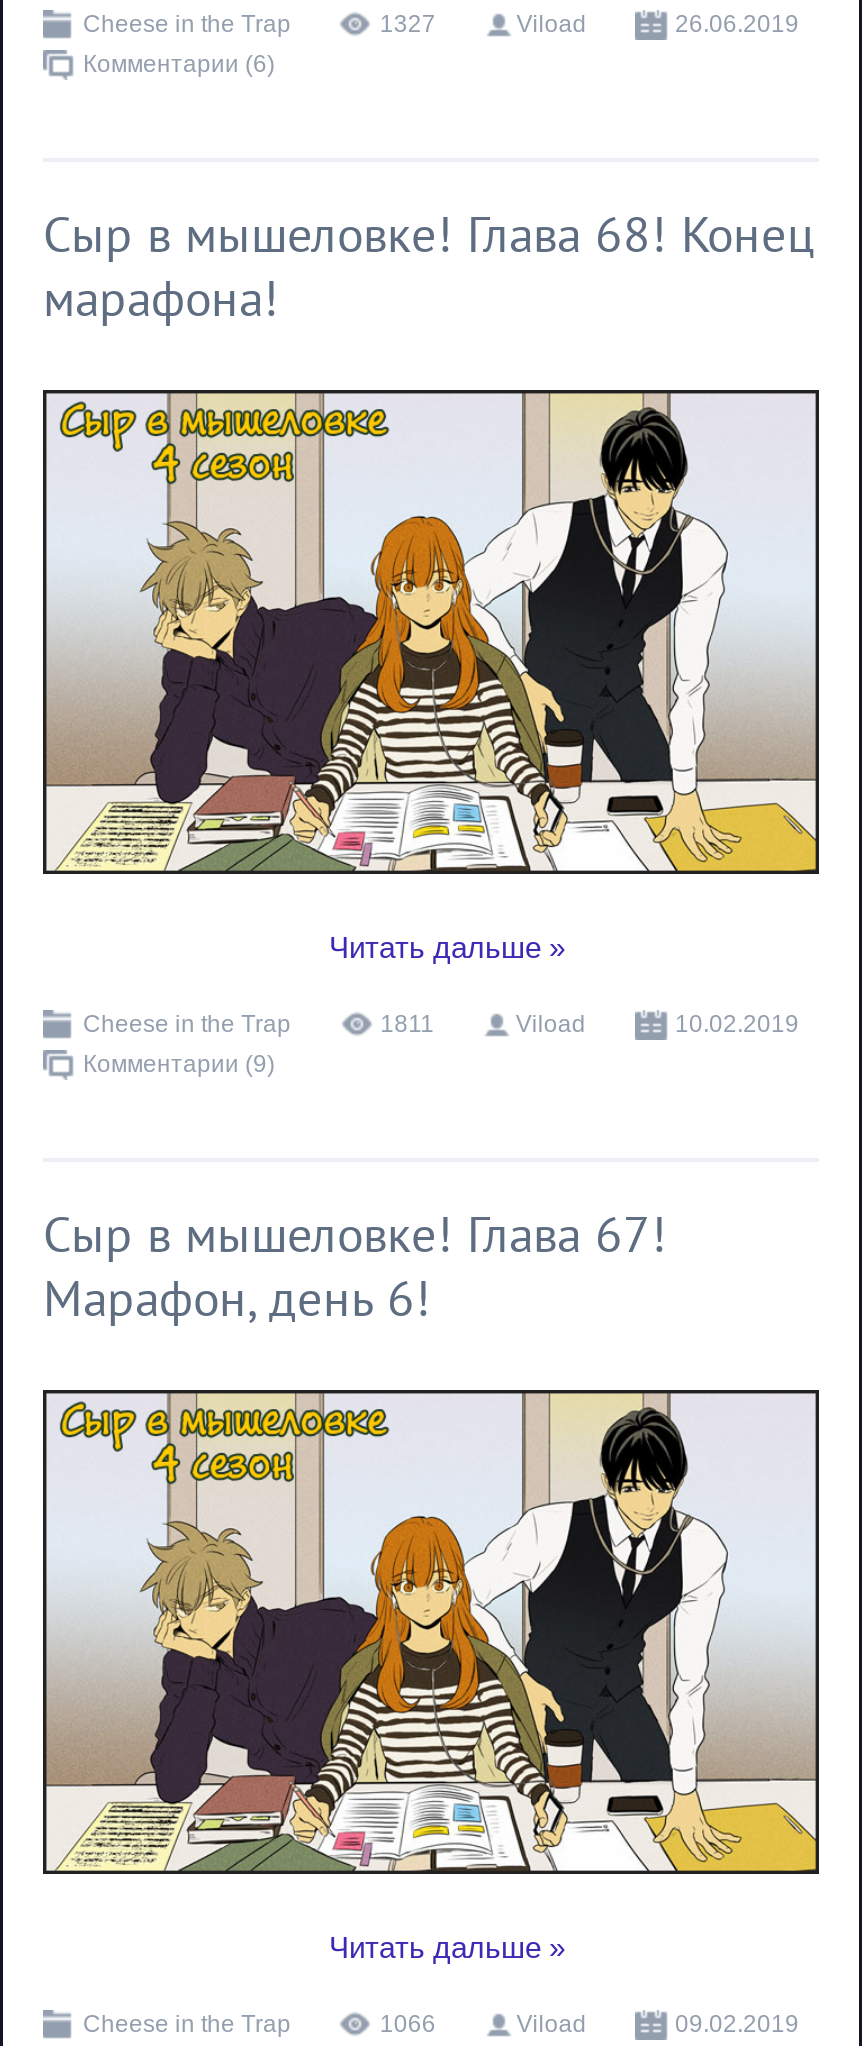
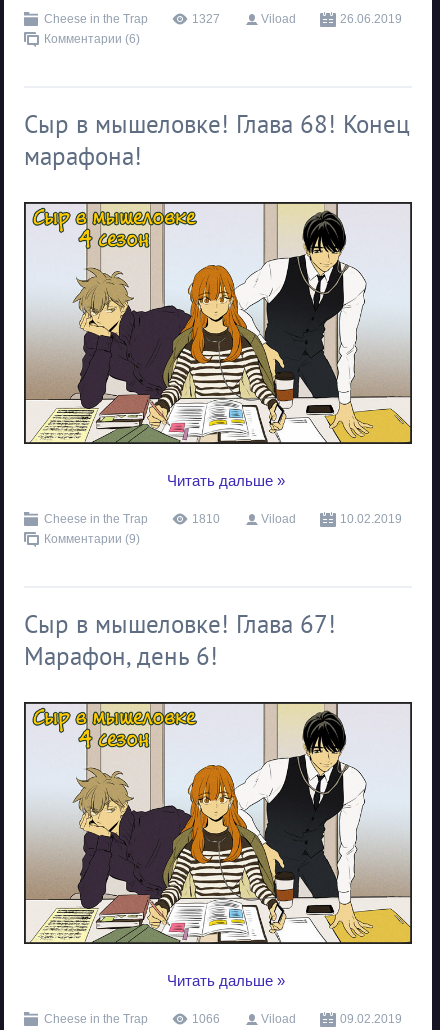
[380,1011,434,1039] 1811 -> [192,512,220,526] 1810

